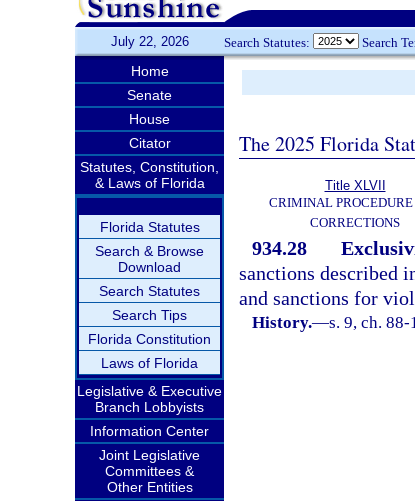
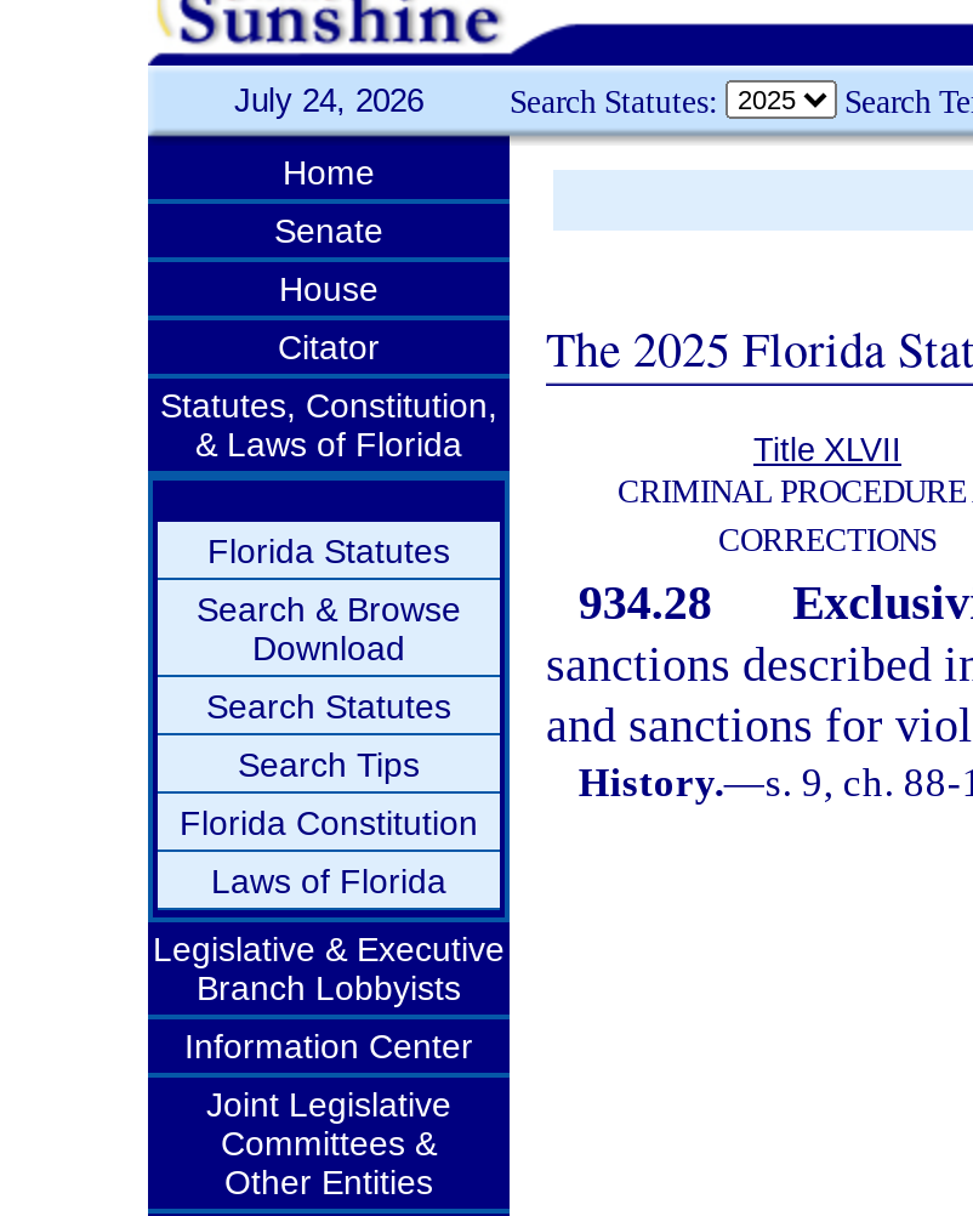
[110,34,188,49] July 22, 2026 -> [234,83,423,119] July 24, 2026

